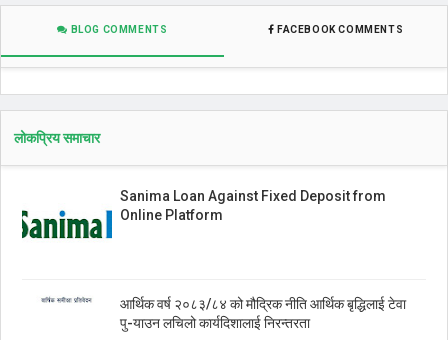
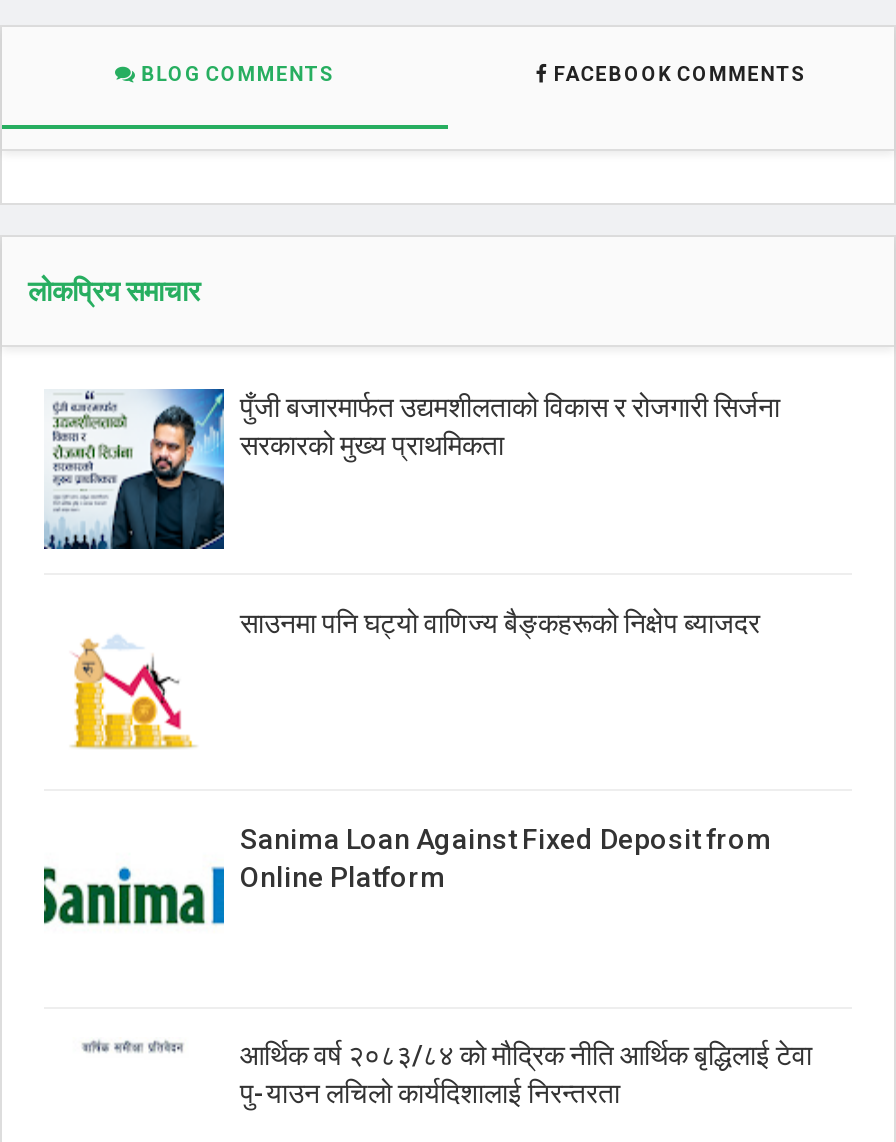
none -> [42,387,780,551] [image] | पुँजी बजारमार्फत उद्यमशीलताको विकास र रोजगारी सिर्जना | सरकारको मुख्य प्राथमिकता
none -> [72,607,760,749] [image] | साउनमा पनि घट्यो वाणिज्य बैङ्कहरूको निक्षेप ब्याजदर

